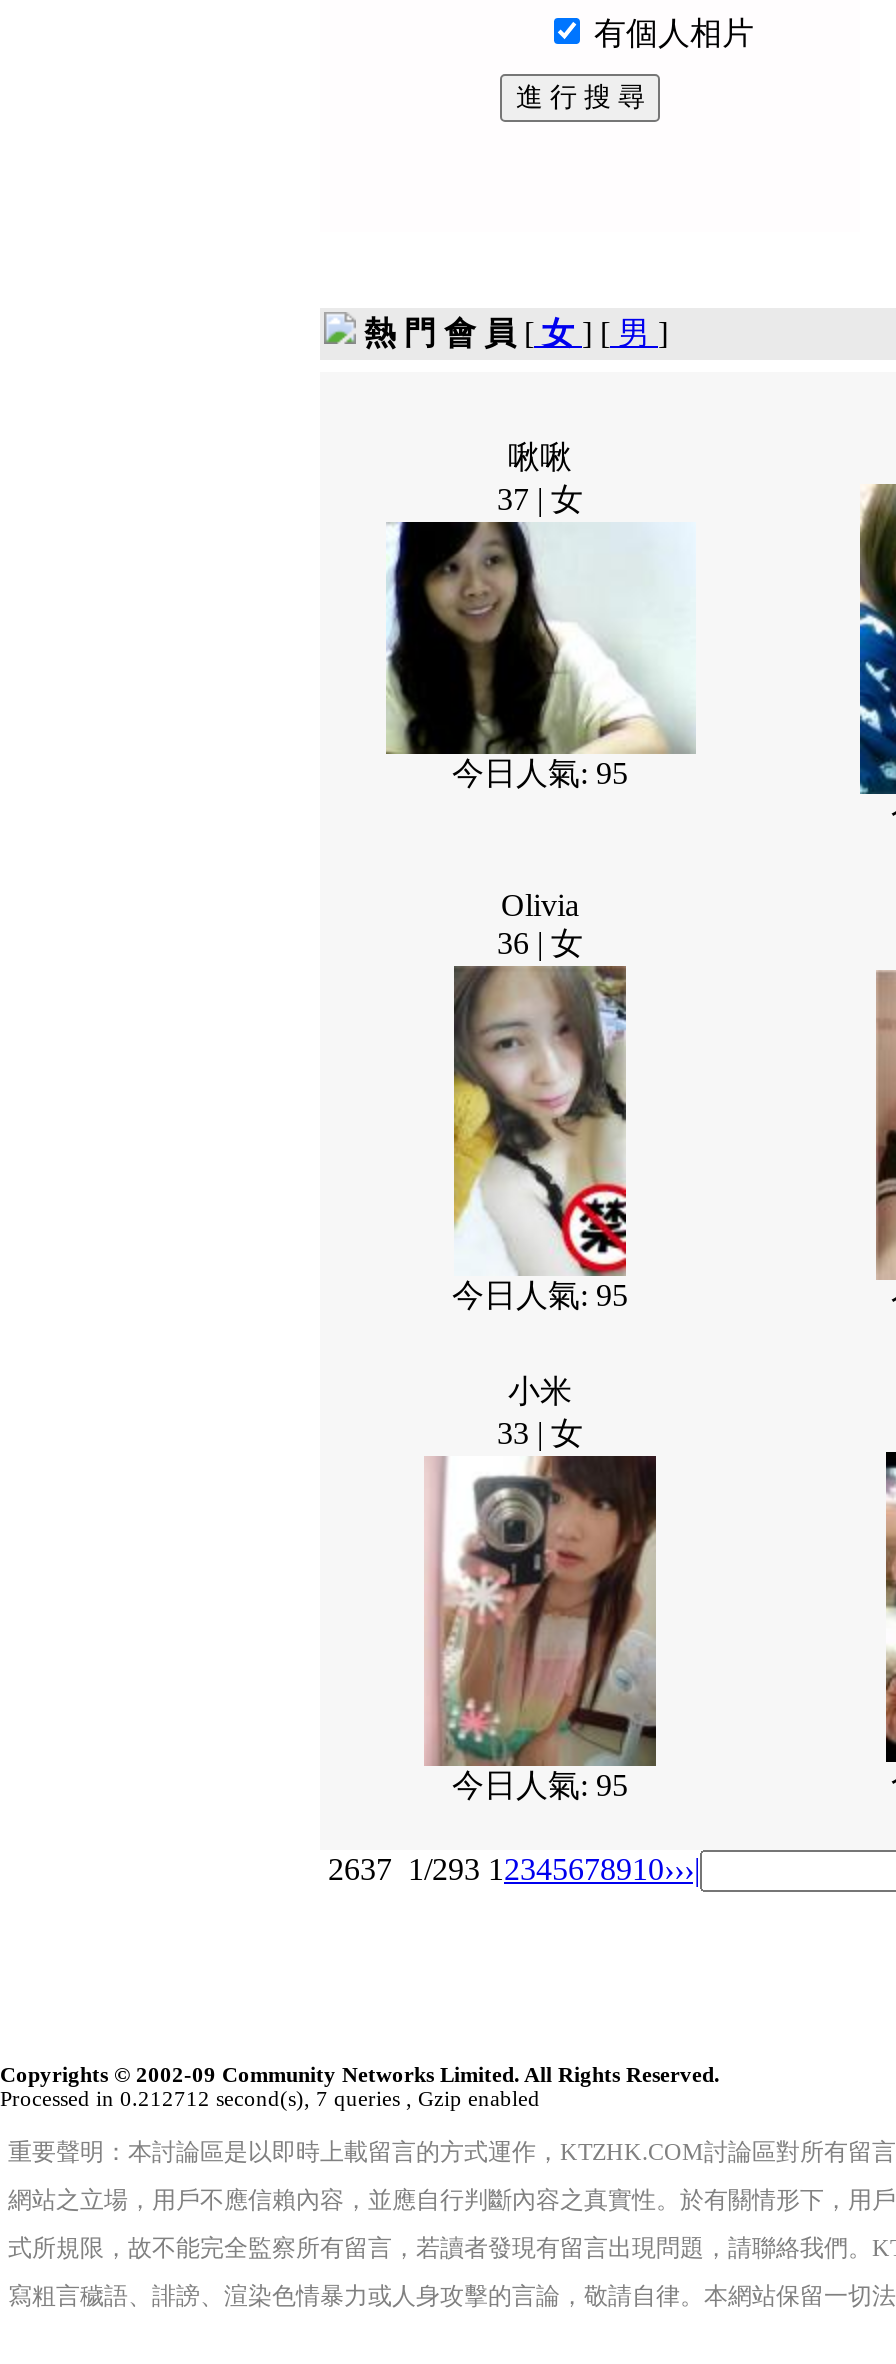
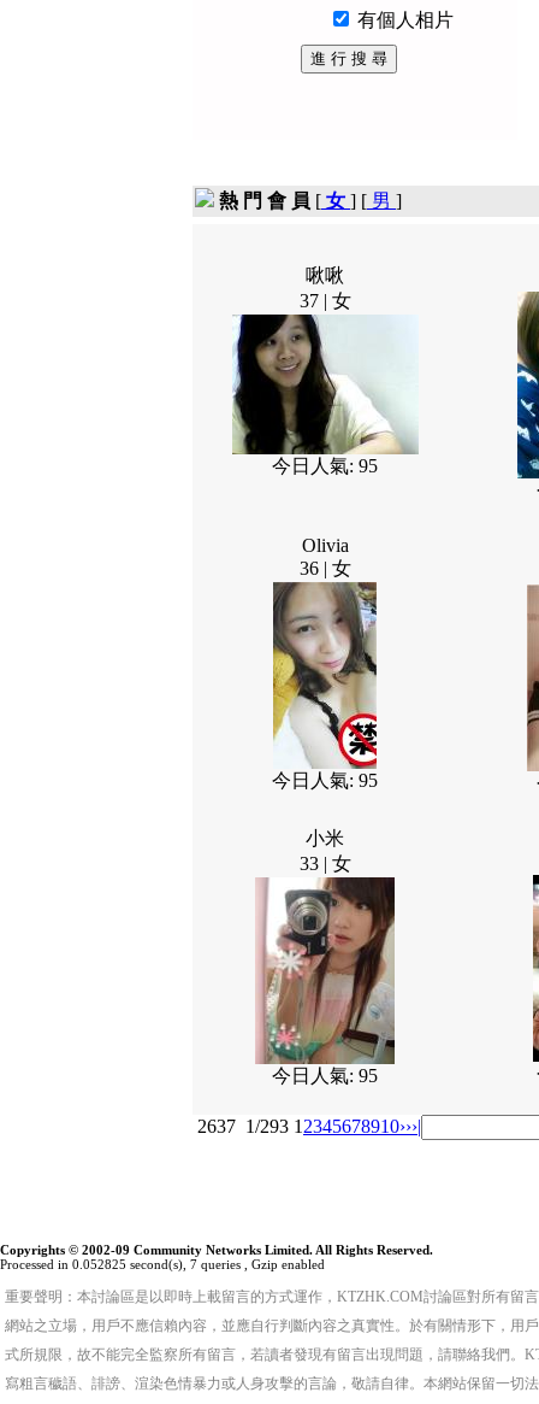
[0,2086,540,2110] Processed in 0.212712 second(s), 7 queries , Gzip enabled -> [0,1257,325,1271] Processed in 0.052825 second(s), 7 queries , Gzip enabled

